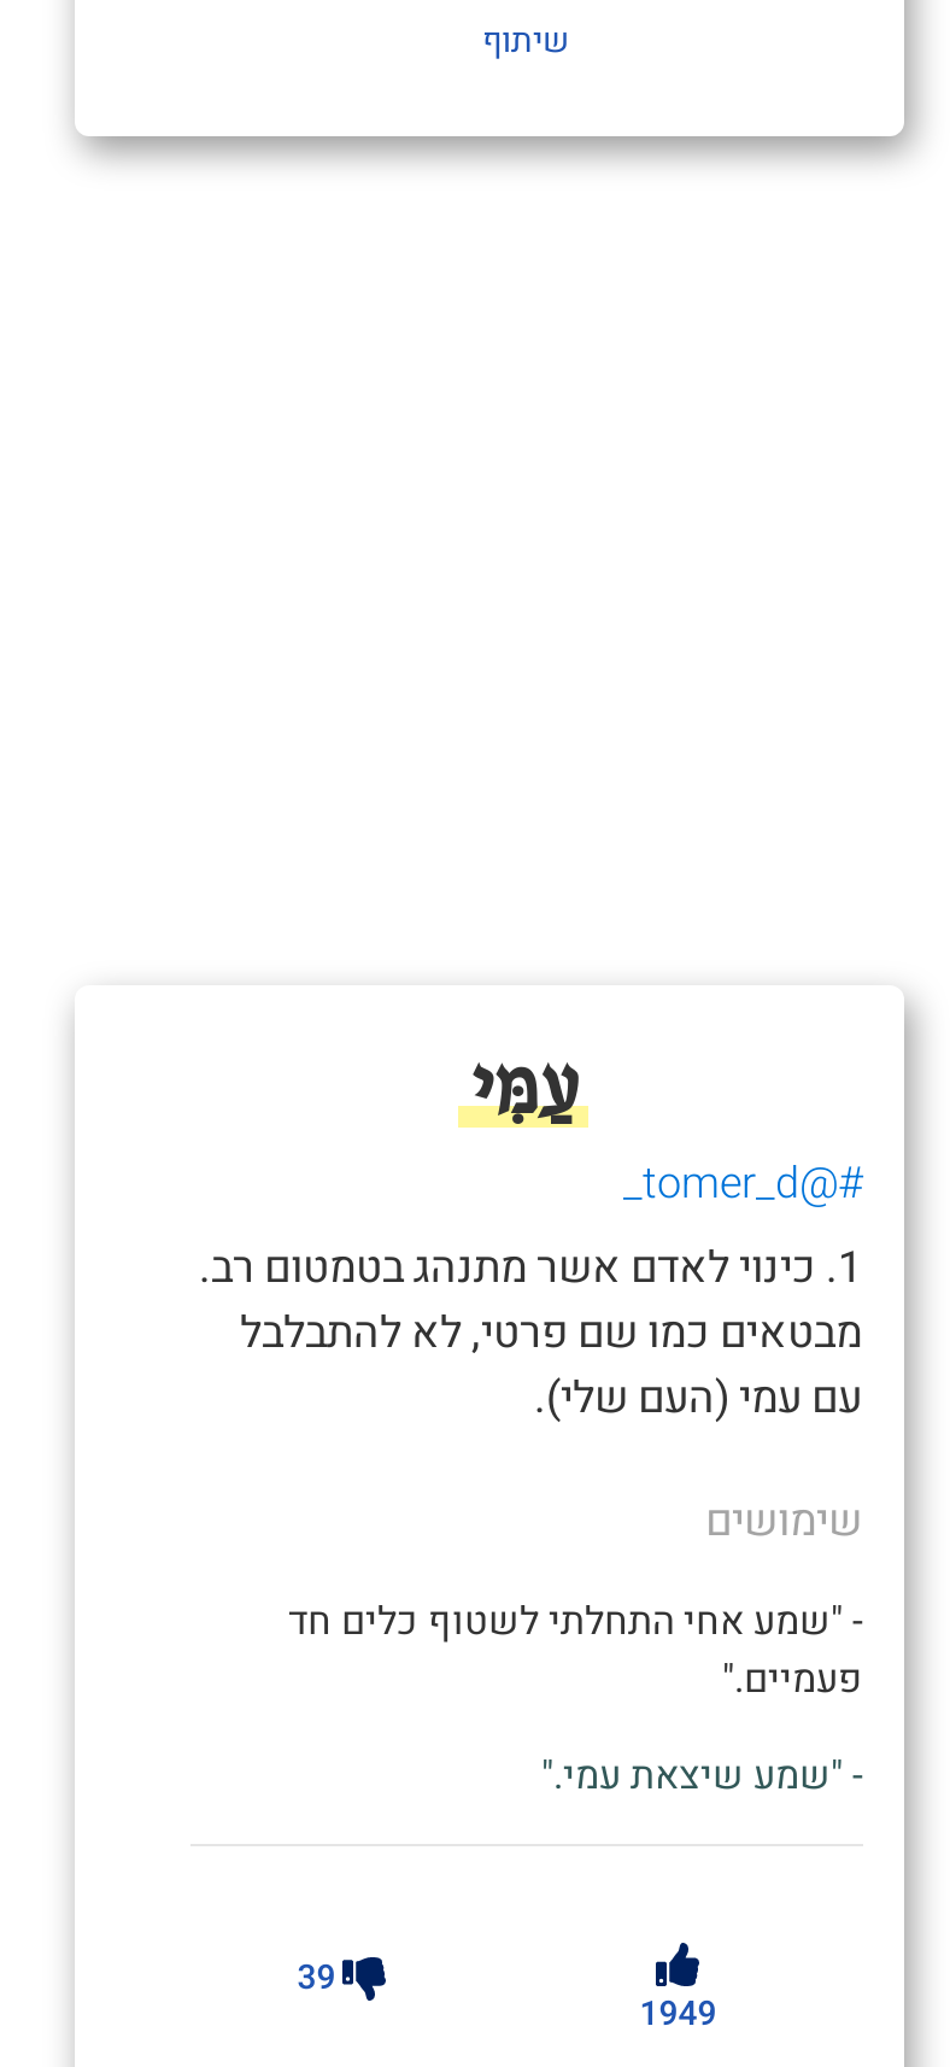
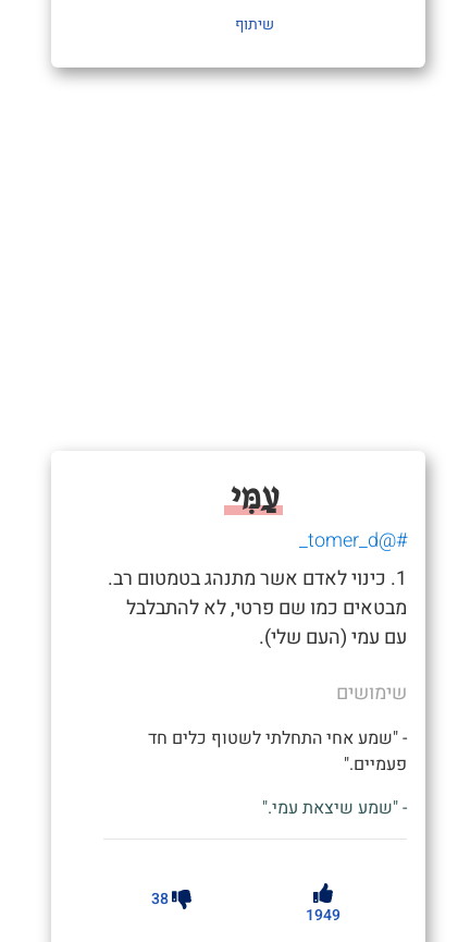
[297,1952,336,2003] 39 -> [152,888,169,911] 38

